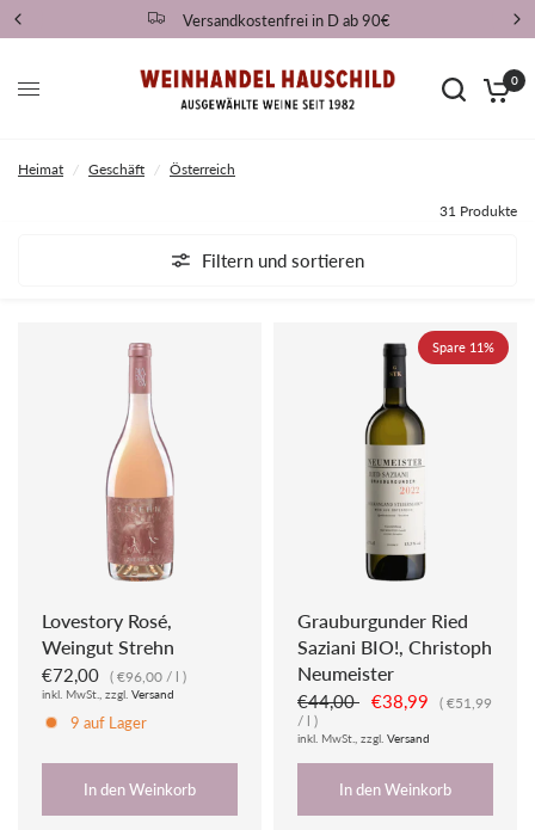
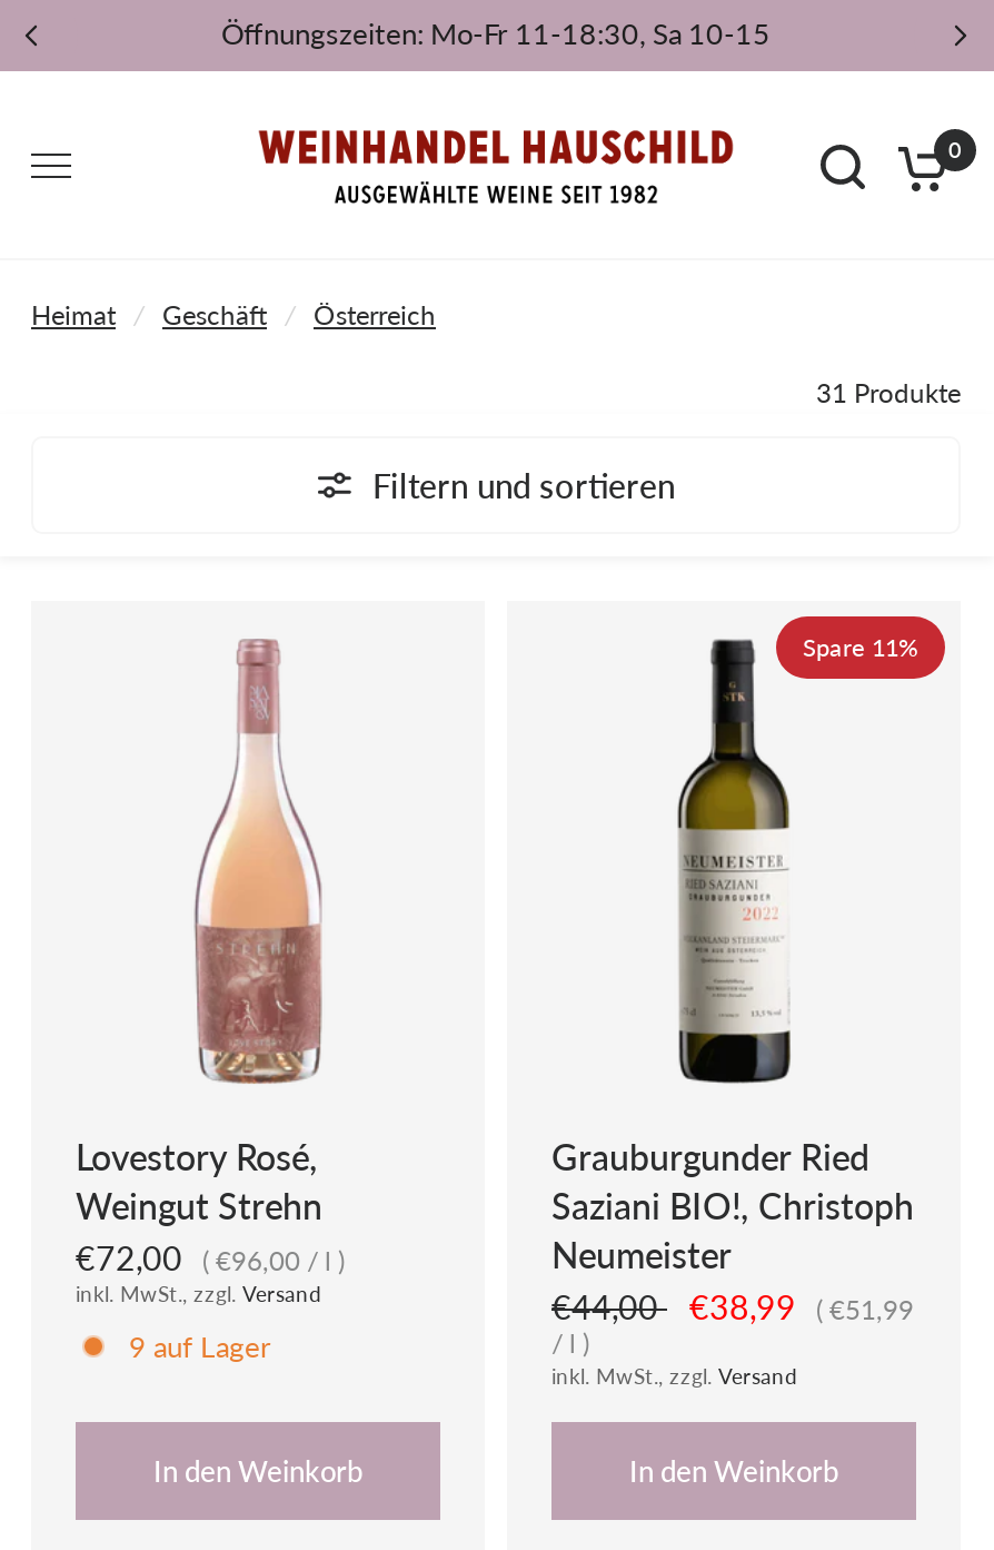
[183,11,391,30] Versandkostenfrei in D ab 90€ -> [221,16,771,51] Öffnungszeiten: Mo-Fr 11-18:30, Sa 10-15

